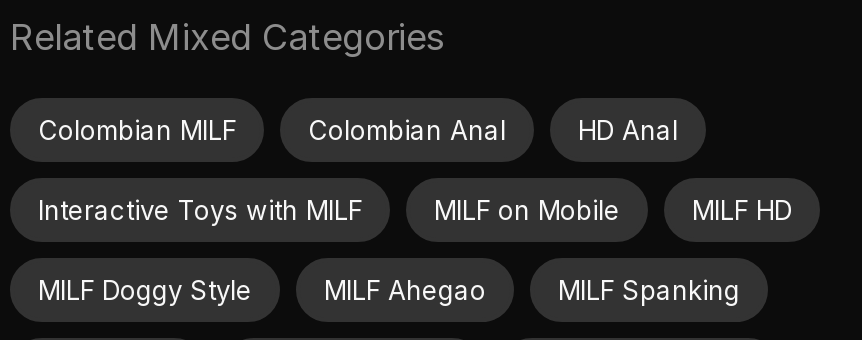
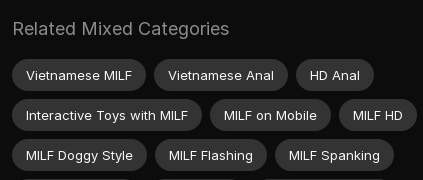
[38,114,236,146] Colombian MILF -> [26,67,132,83] Vietnamese MILF
[308,114,506,146] Colombian Anal -> [168,67,274,83] Vietnamese Anal
[324,274,486,306] MILF Ahegao -> [169,147,253,163] MILF Flashing

